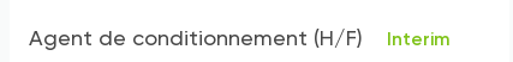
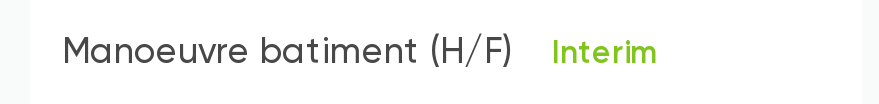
[29,25,363,50] Agent de conditionnement (H/F) -> [62,29,512,71] Manoeuvre batiment (H/F)

